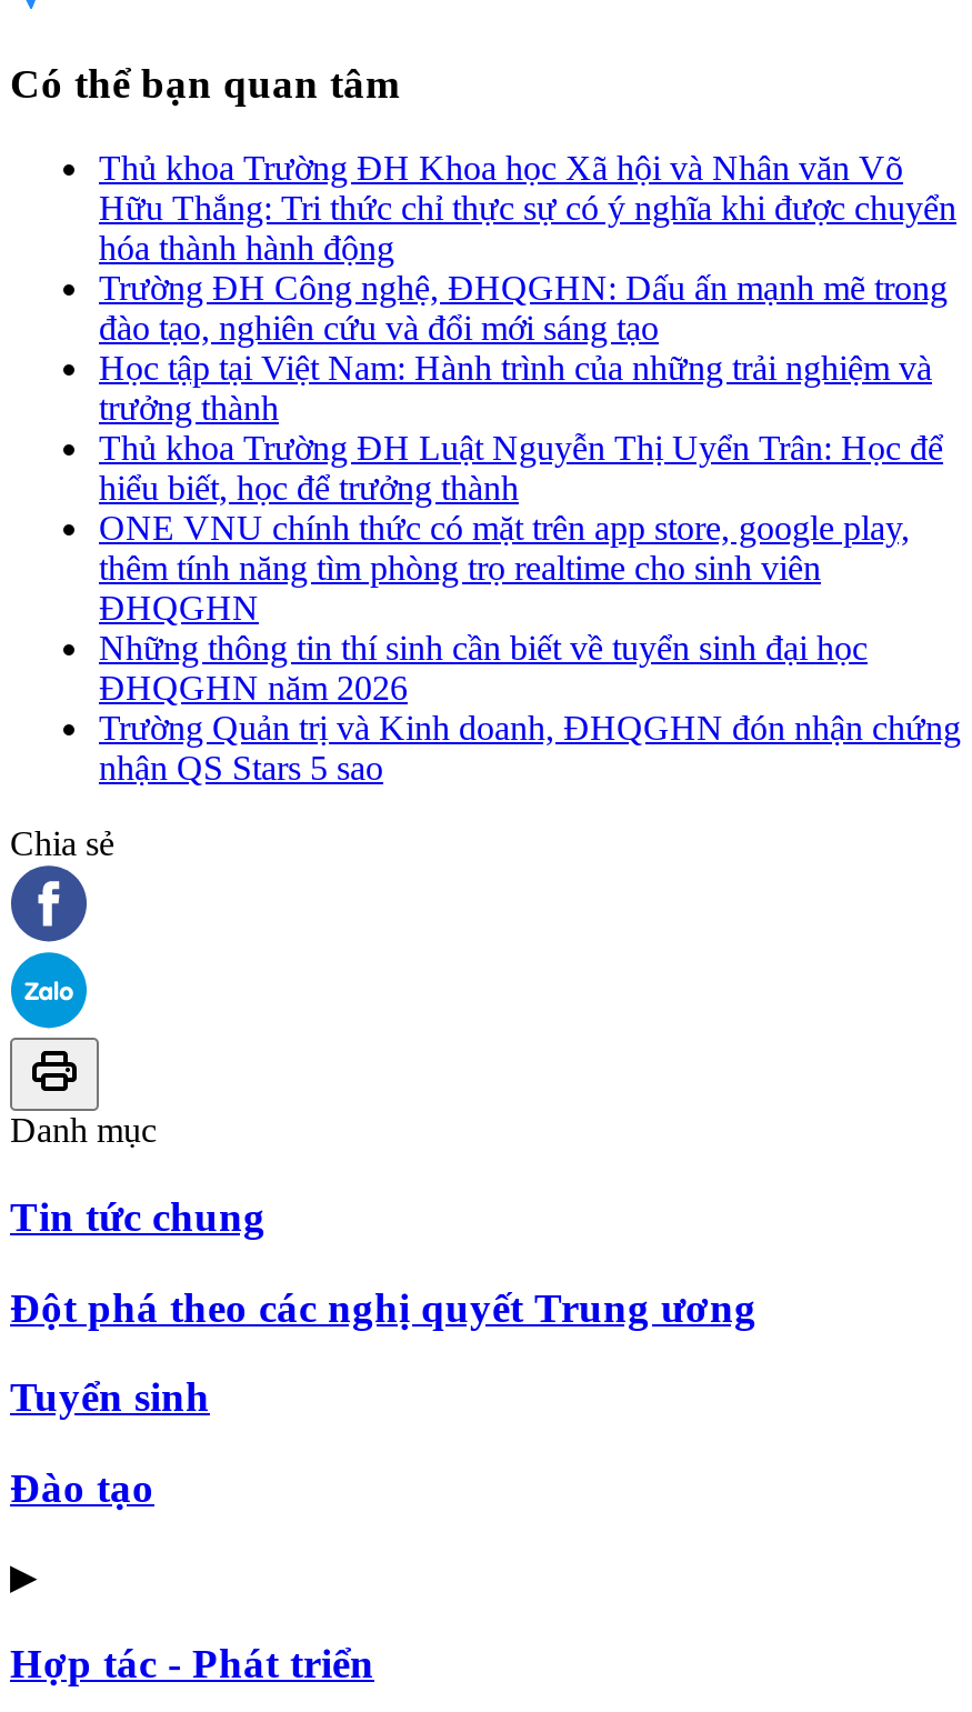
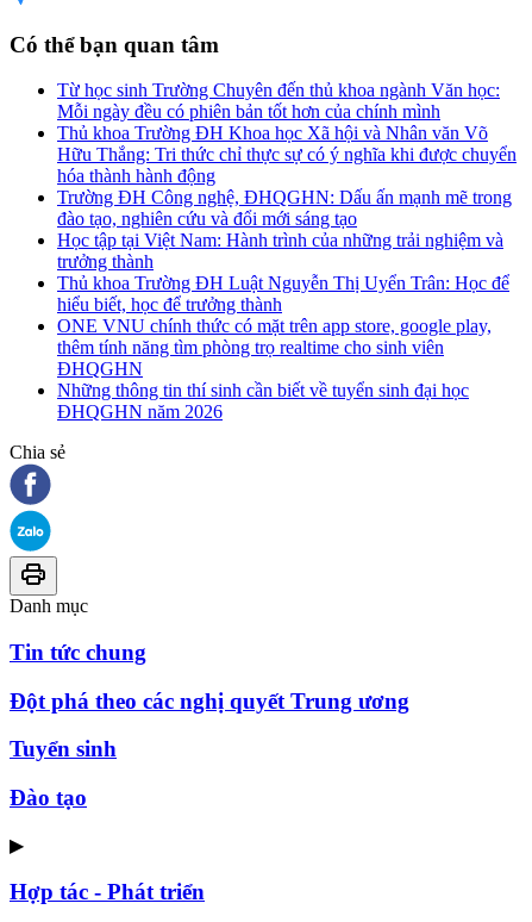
none -> [57,80,500,122] Từ học sinh Trường Chuyên đến thủ khoa ngành Văn học: | Mỗi ngày đều có phiên bản tốt hơn của chính mình
moved [99,149,956,707] -> [57,123,517,422]: Thủ khoa Trường ĐH Khoa học Xã hội và Nhân văn Võ | Hữu Thắng: Tri thức chỉ thực sự có ý nghĩa khi được chuyển | hóa thành hành động | ... | Những thông tin thí sinh cần biết về tuyển sinh đại học | ĐHQGHN năm 2026
[99,709,961,787] Trường Quản trị và Kinh doanh, ĐHQGHN đón nhận chứng | nhận QS Stars 5 sao -> none

